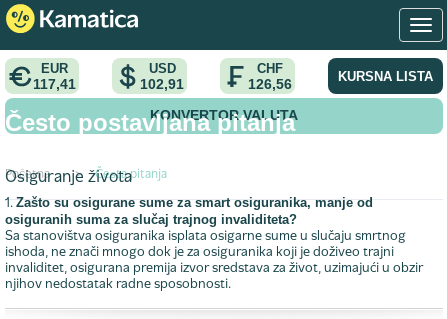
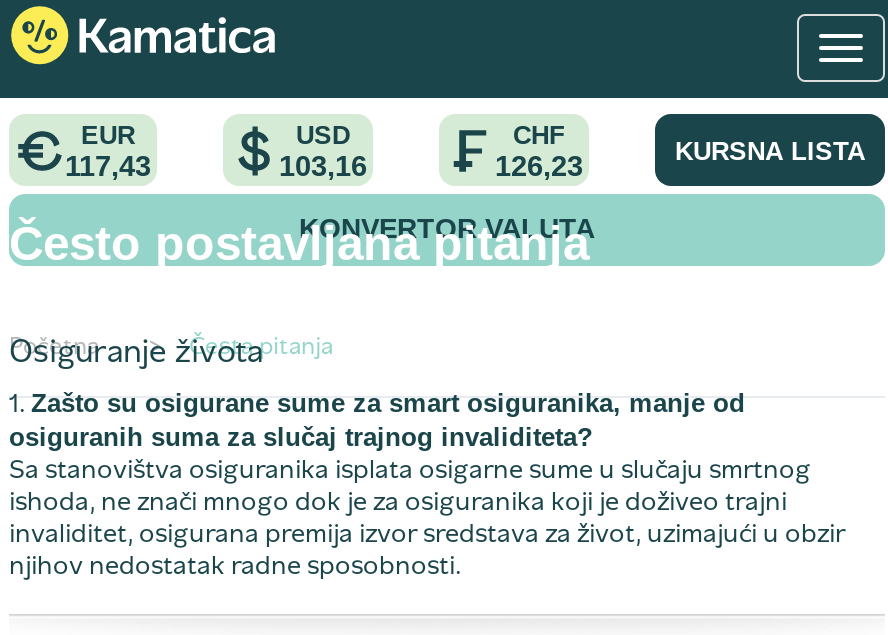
[33,75,76,91] 117,41 -> [65,149,151,181] 117,43
[140,75,184,91] 102,91 -> [279,149,367,181] 103,16
[248,75,292,91] 126,56 -> [495,149,583,181] 126,23

